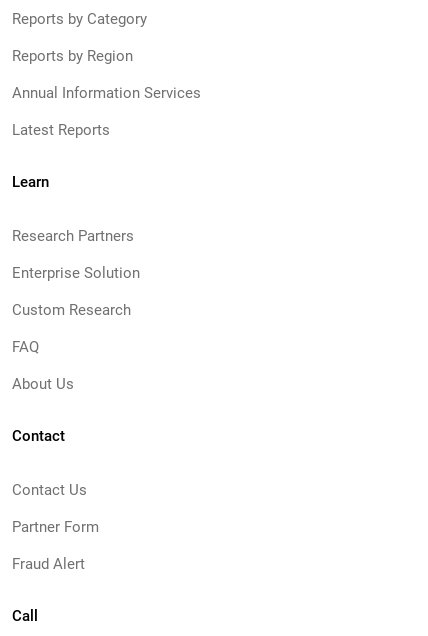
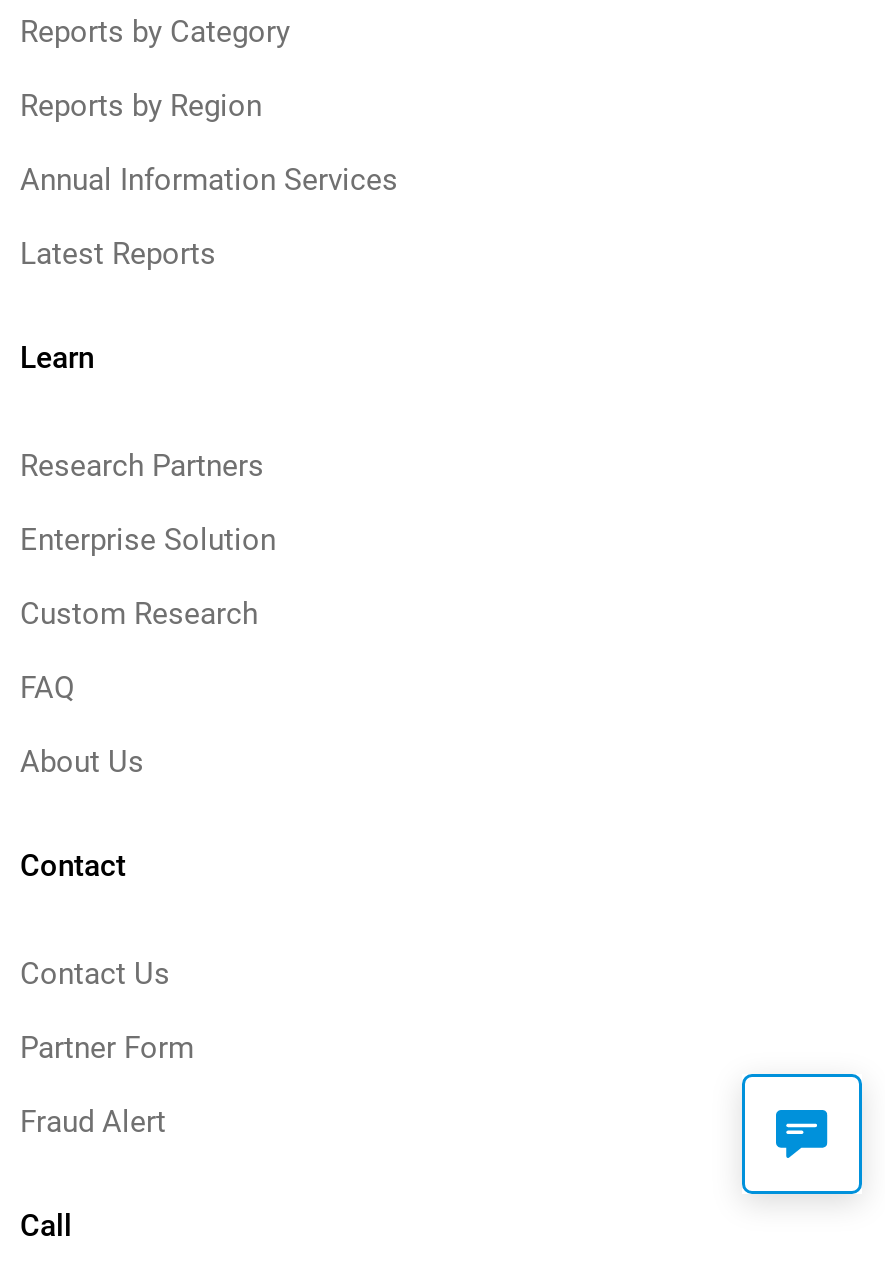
none -> [734,1070,870,1210] [image]

